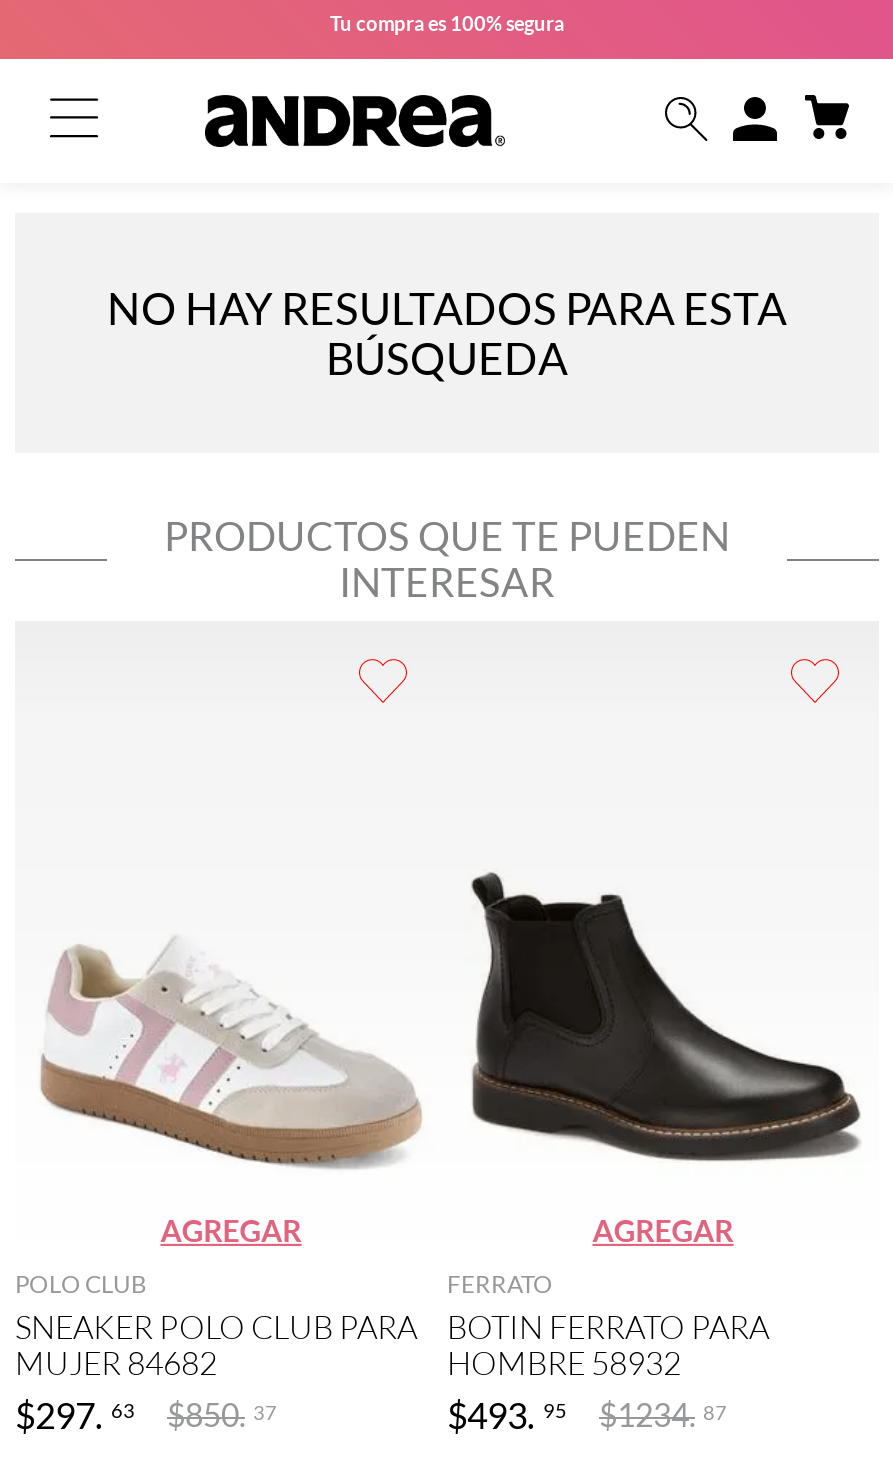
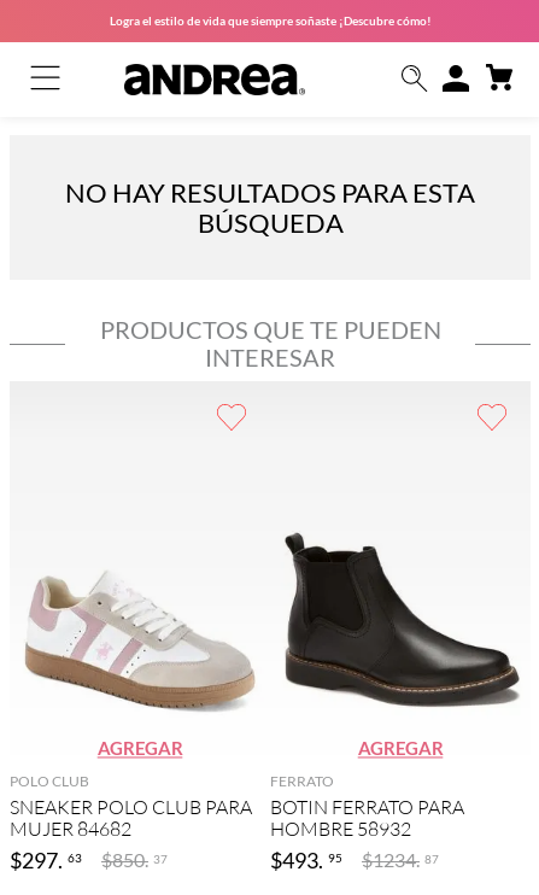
[330,11,564,35] Tu compra es 100% segura -> [109,13,431,28] Logra el estilo de vida que siempre soñaste ¡Descubre cómo!

